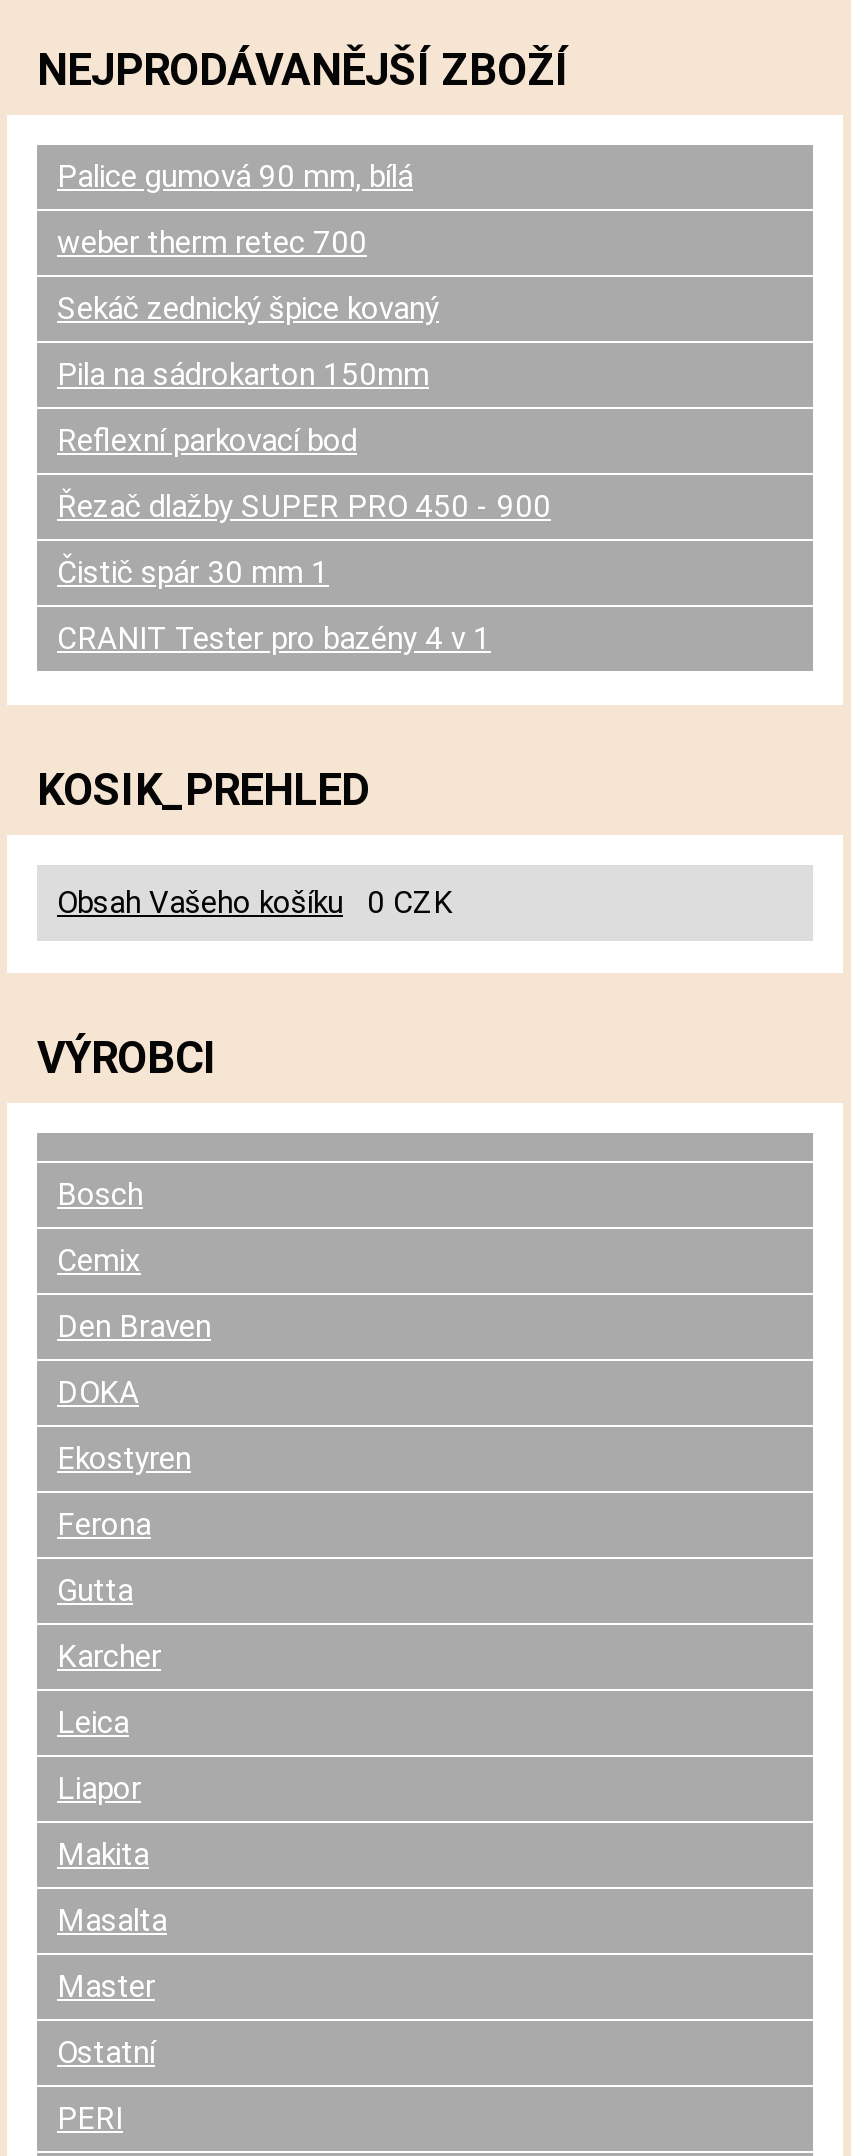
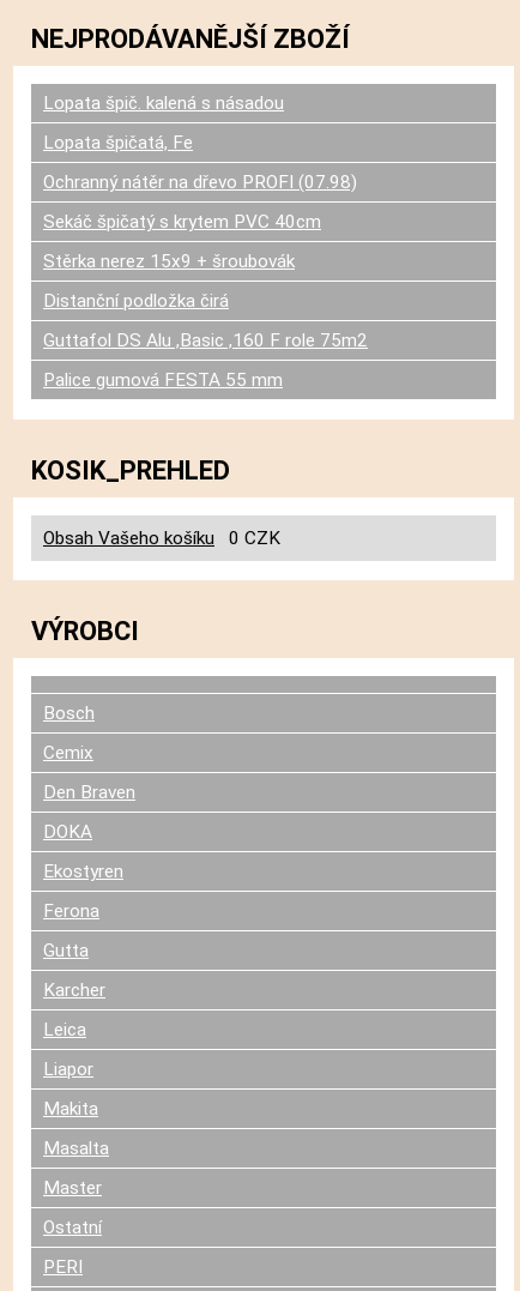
[57,160,413,196] Palice gumová 90 mm, bílá -> [43,93,284,114] Lopata špič. kalená s násadou
[57,226,367,262] weber therm retec 700 -> [43,132,193,154] Lopata špičatá, Fe
[57,292,439,328] Sekáč zednický špice kovaný -> [43,172,357,193] Ochranný nátěr na dřevo PROFI (07.98)
[57,358,429,394] Pila na sádrokarton 150mm -> [43,211,321,233] Sekáč špičatý s krytem PVC 40cm
[57,424,357,460] Reflexní parkovací bod -> [43,251,295,272] Stěrka nerez 15x9 + šroubovák
[57,490,551,526] Řezač dlažby SUPER PRO 450 - 900 -> [43,290,229,312] Distanční podložka čirá
[57,556,329,592] Čistič spár 30 mm 1 -> [43,330,368,352] Guttafol DS Alu ,Basic ,160 F role 75m2
[57,622,491,658] CRANIT Tester pro bazény 4 v 1 -> [43,370,283,391] Palice gumová FESTA 55 mm

